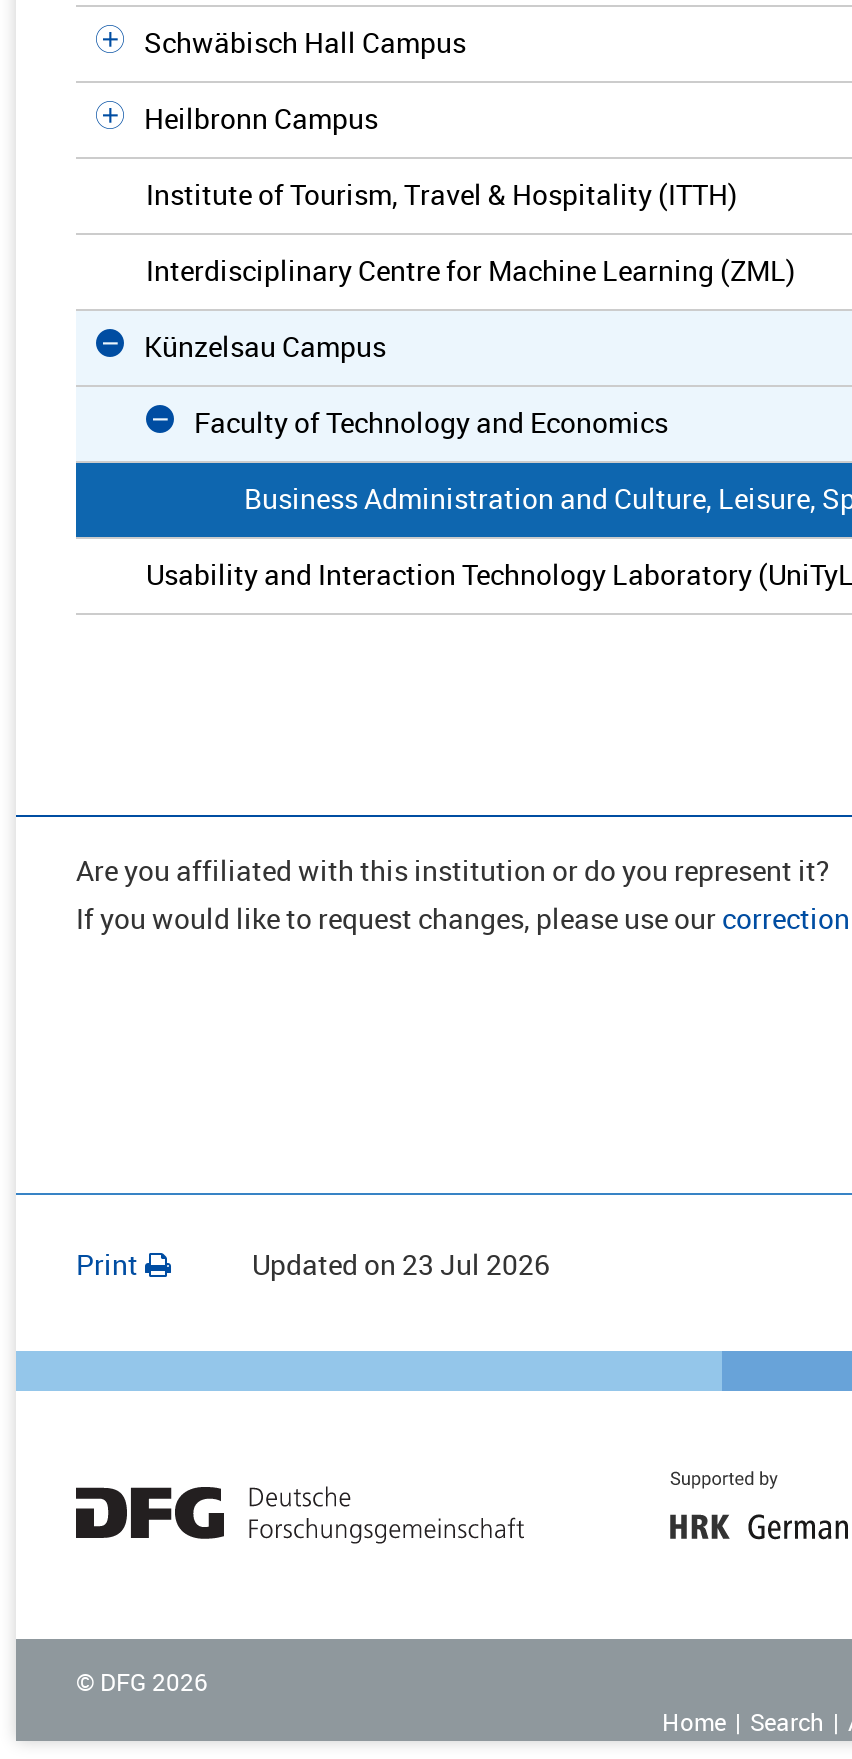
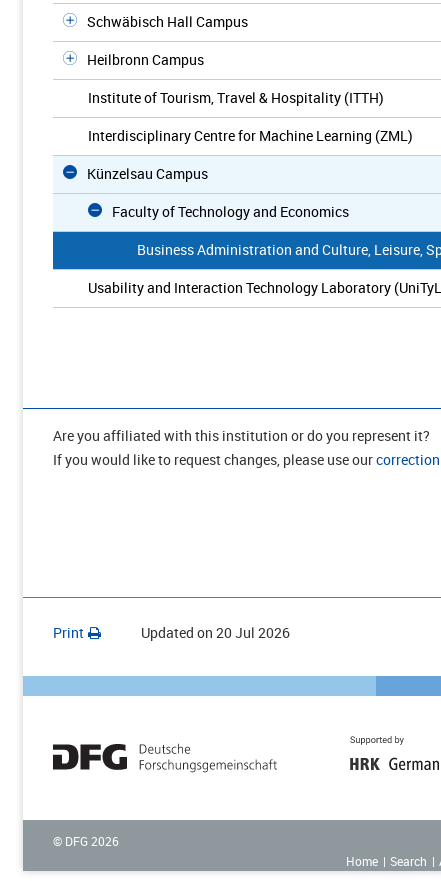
[252,1245,550,1283] Updated on 23 Jul 2026 -> [141,623,290,642] Updated on 20 Jul 2026

